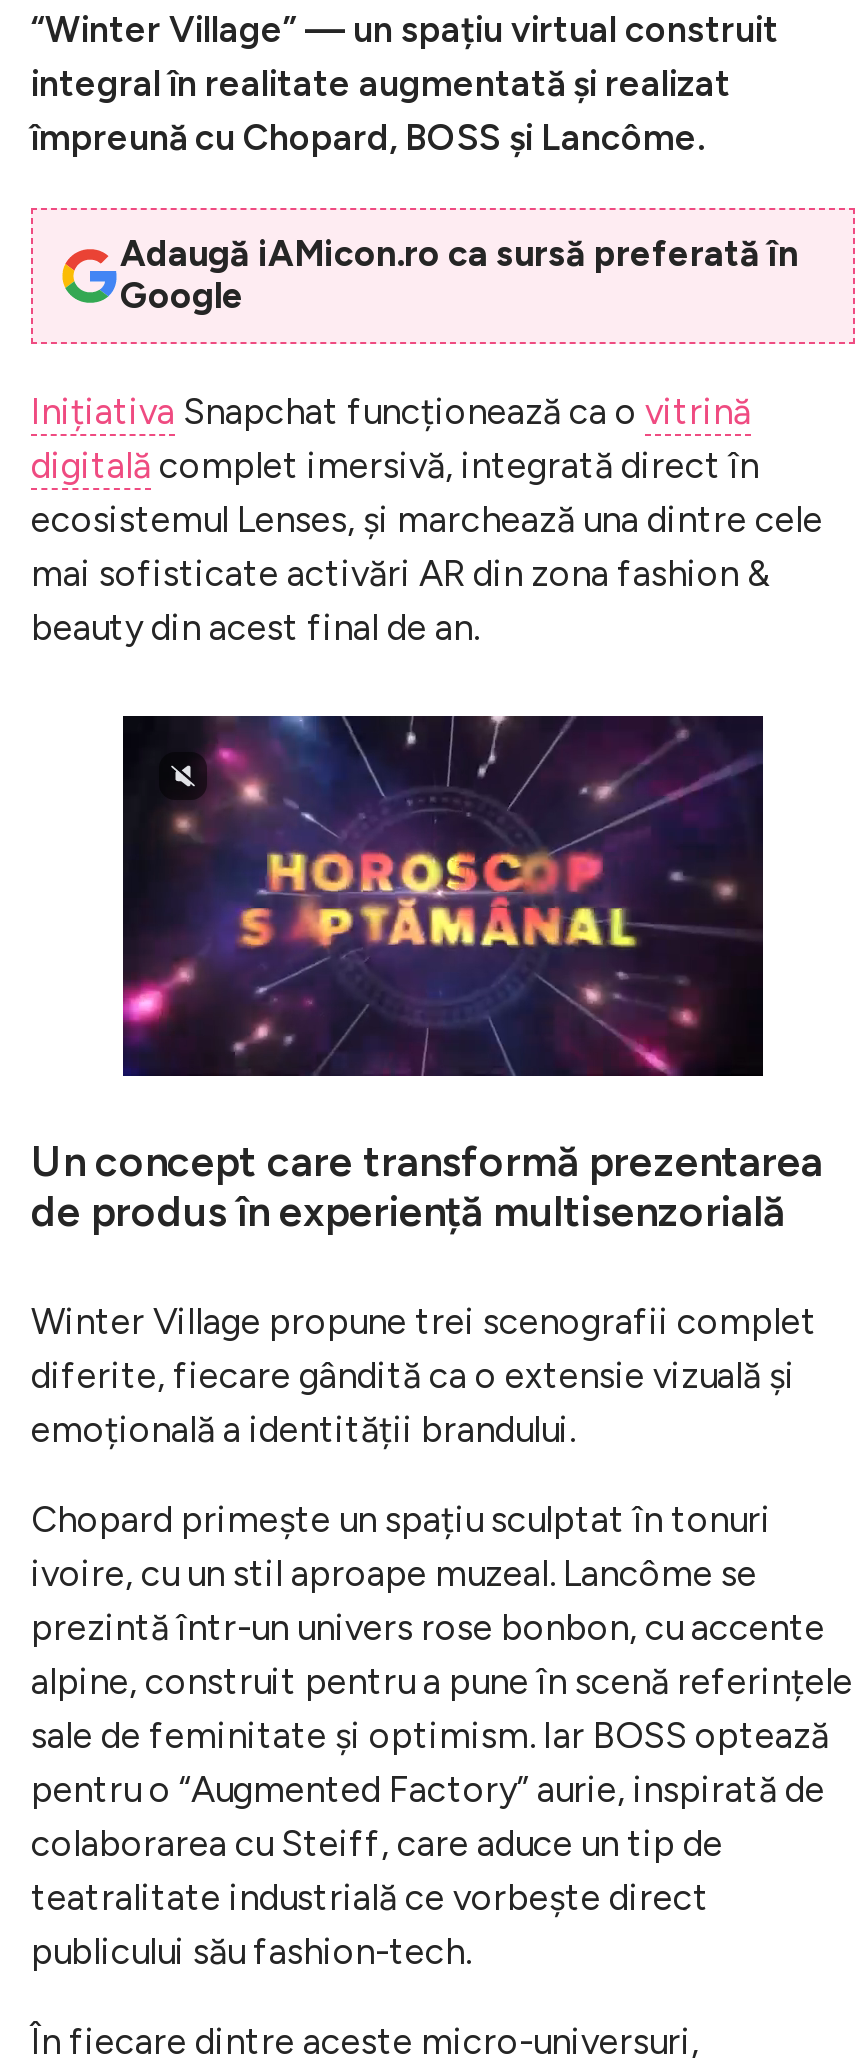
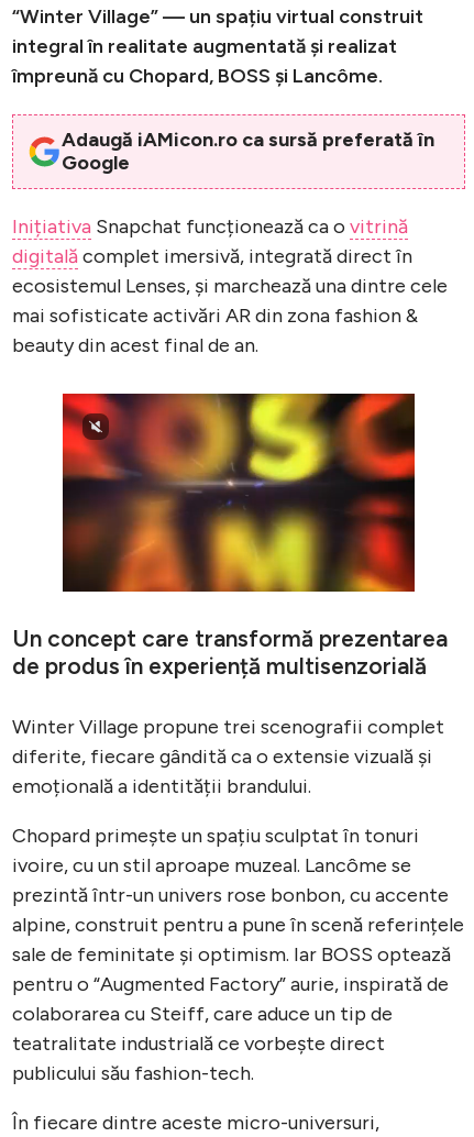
[121,714,765,1078] [image] -> [62,393,416,593] [image]

